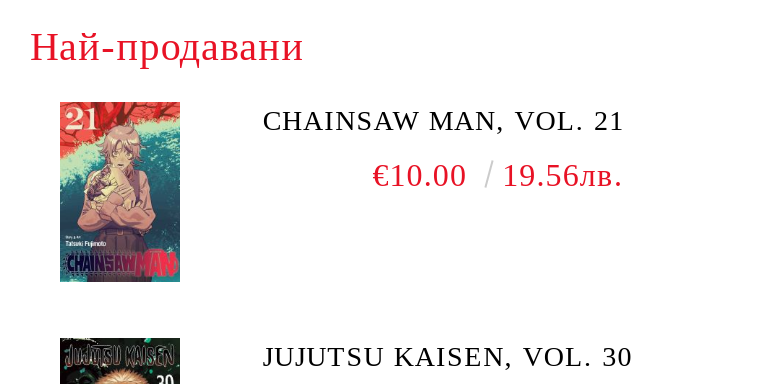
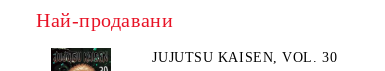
[58,100,182,284] [image] -> none
[263,106,624,192] CHAINSAW MAN, VOL. 21 | €10.00 | 19.56лв. -> none

